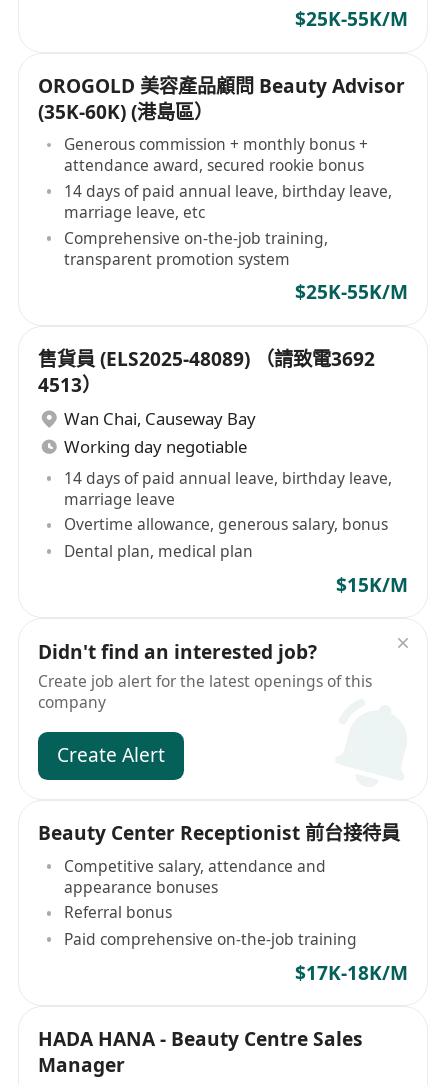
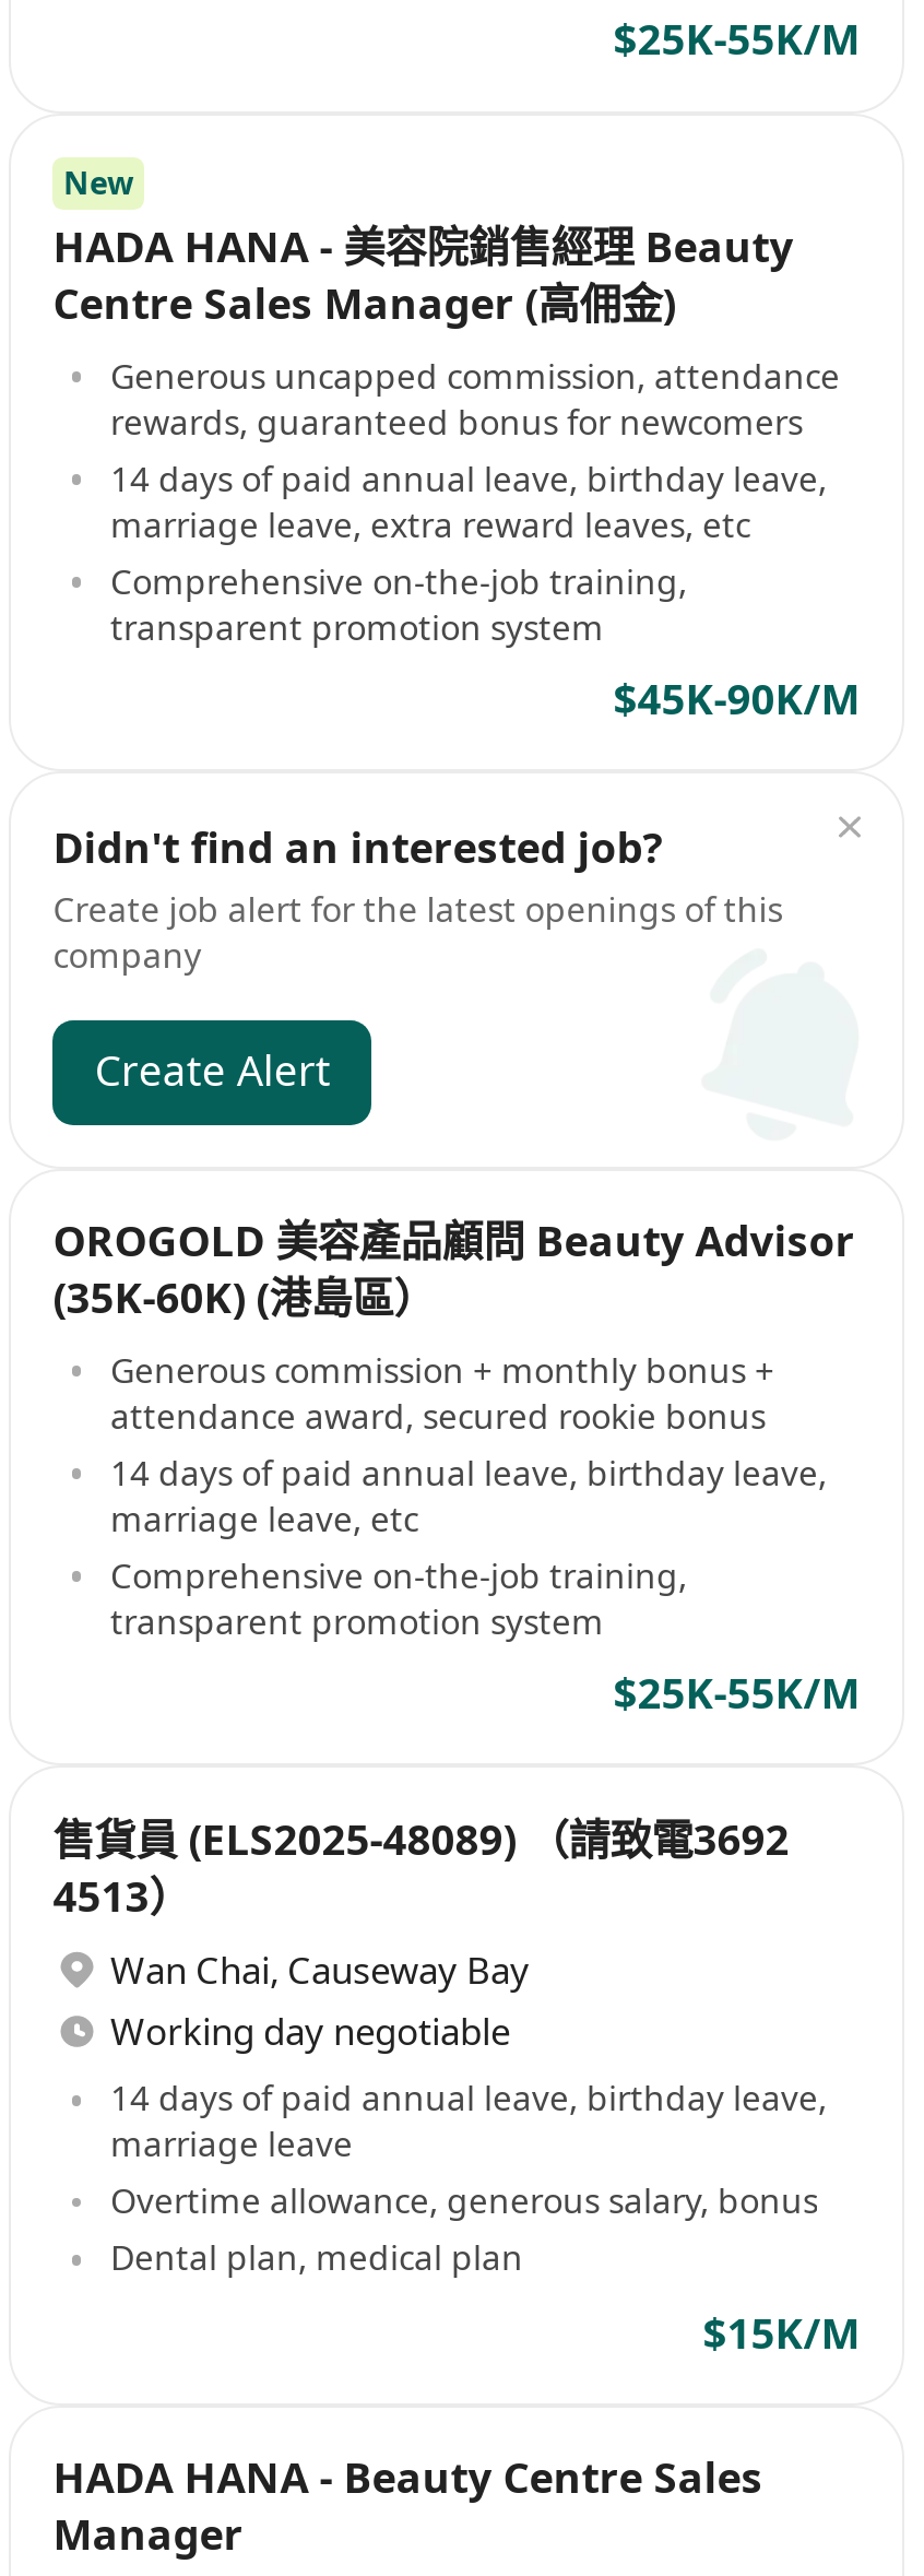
none -> [53,161,860,728] New | HADA HANA - 美容院銷售經理 Beauty | Centre Sales Manager (高佣金) | Generous uncapped commission, attendance | rewards, guaranteed bonus for newcomers | 14 days of paid annual leave, birthday leave, | marriage leave, extra reward leaves, etc | Comprehensive on-the-job training, | transparent promotion system | $45K-90K/M
moved [38,73,408,598] -> [53,1213,860,2361]: OROGOLD 美容產品顧問 Beauty Advisor | (35K-60K) (港島區） | Generous commission + monthly bonus + | ... | Dental plan, medical plan | $15K/M
moved [38,639,372,768] -> [53,818,782,1100]: Didn't find an interested job? | Create job alert for the latest openings of this | company | Create Alert
[38,820,408,986] Beauty Center Receptionist 前台接待員 | Competitive salary, attendance and | appearance bonuses | Referral bonus | Paid comprehensive on-the-job training | $17K-18K/M -> none

